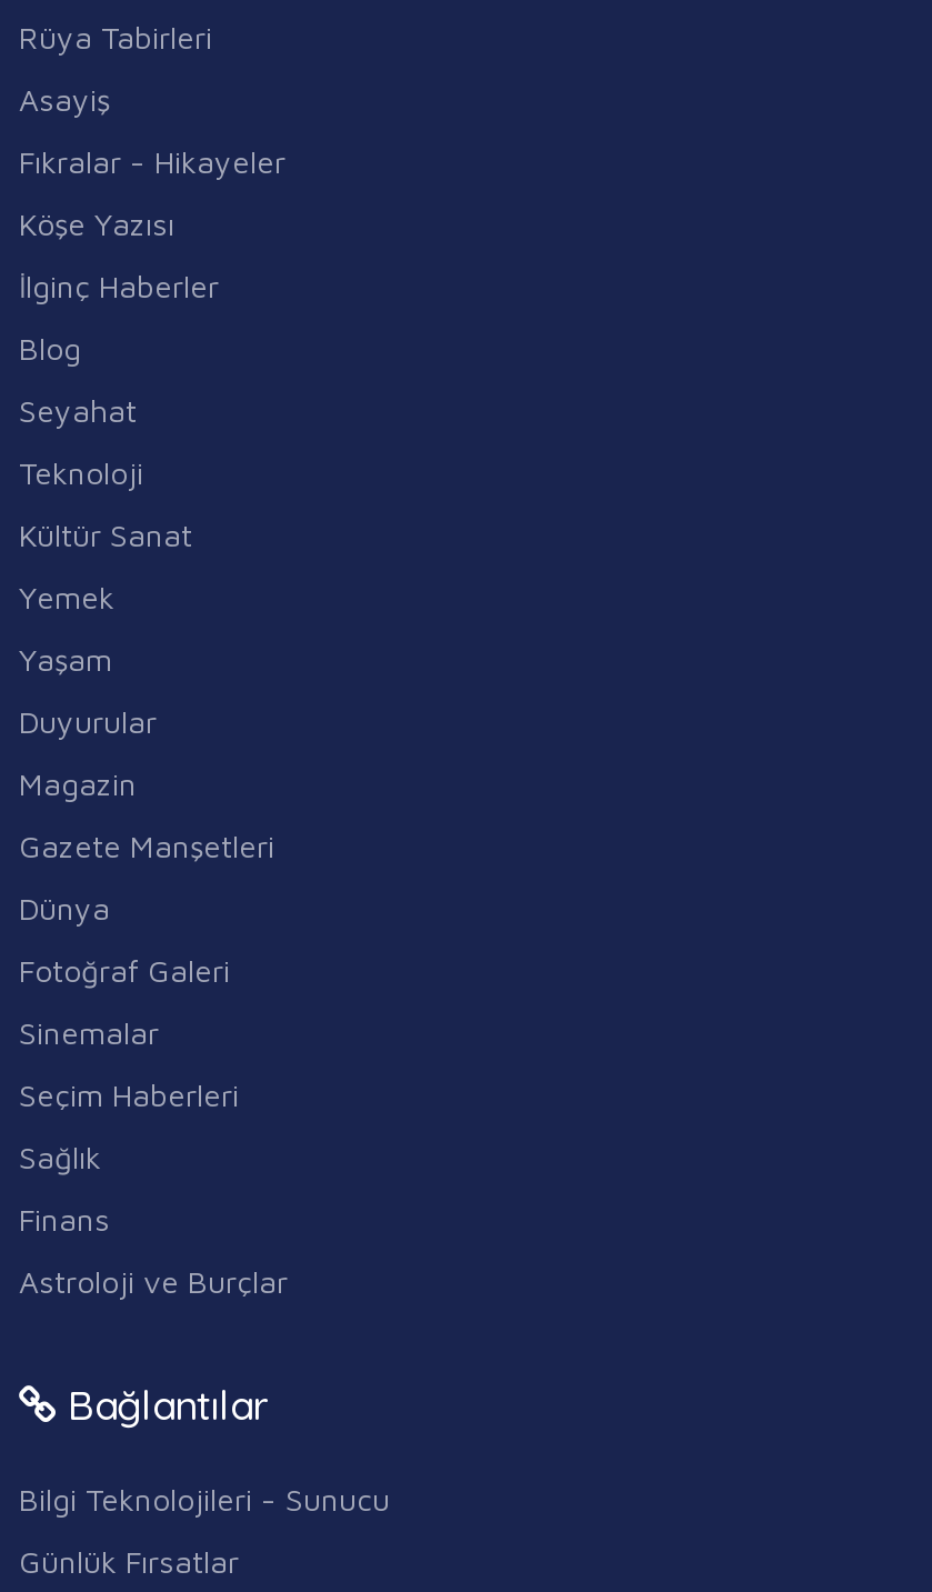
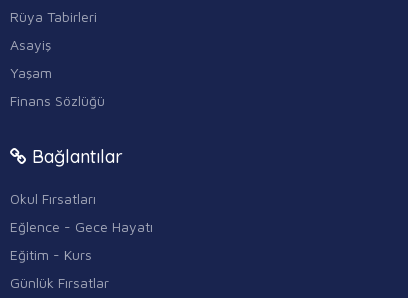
[19,141,285,614] Fıkralar - Hikayeler | Köşe Yazısı | İlginç Haberler | Blog | Seyahat | Teknoloji | Kültür Sanat | Yemek -> none
[19,701,288,1299] Duyurular | Magazin | Gazete Manşetleri | Dünya | Fotoğraf Galeri | Sinemalar | Seçim Haberleri | Sağlık | Finans | Astroloji ve Burçlar -> [10,91,105,108] Finans Sözlüğü
moved [57,1379,270,1430] -> [27,144,123,167]: Bağlantılar
[19,1479,390,1517] Bilgi Teknolojileri - Sunucu -> [10,190,153,263] Okul Fırsatları | Eğlence - Gece Hayatı | Eğitim - Kurs

